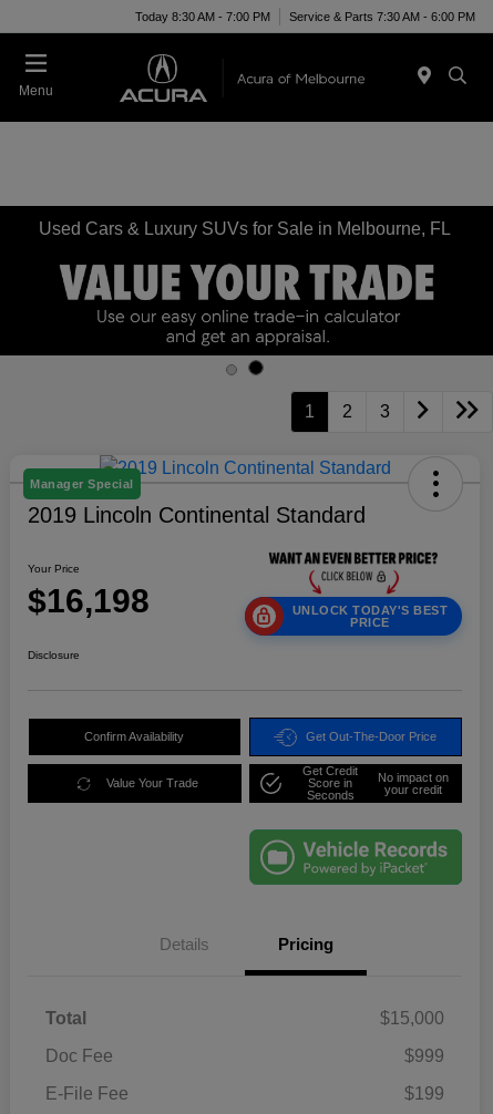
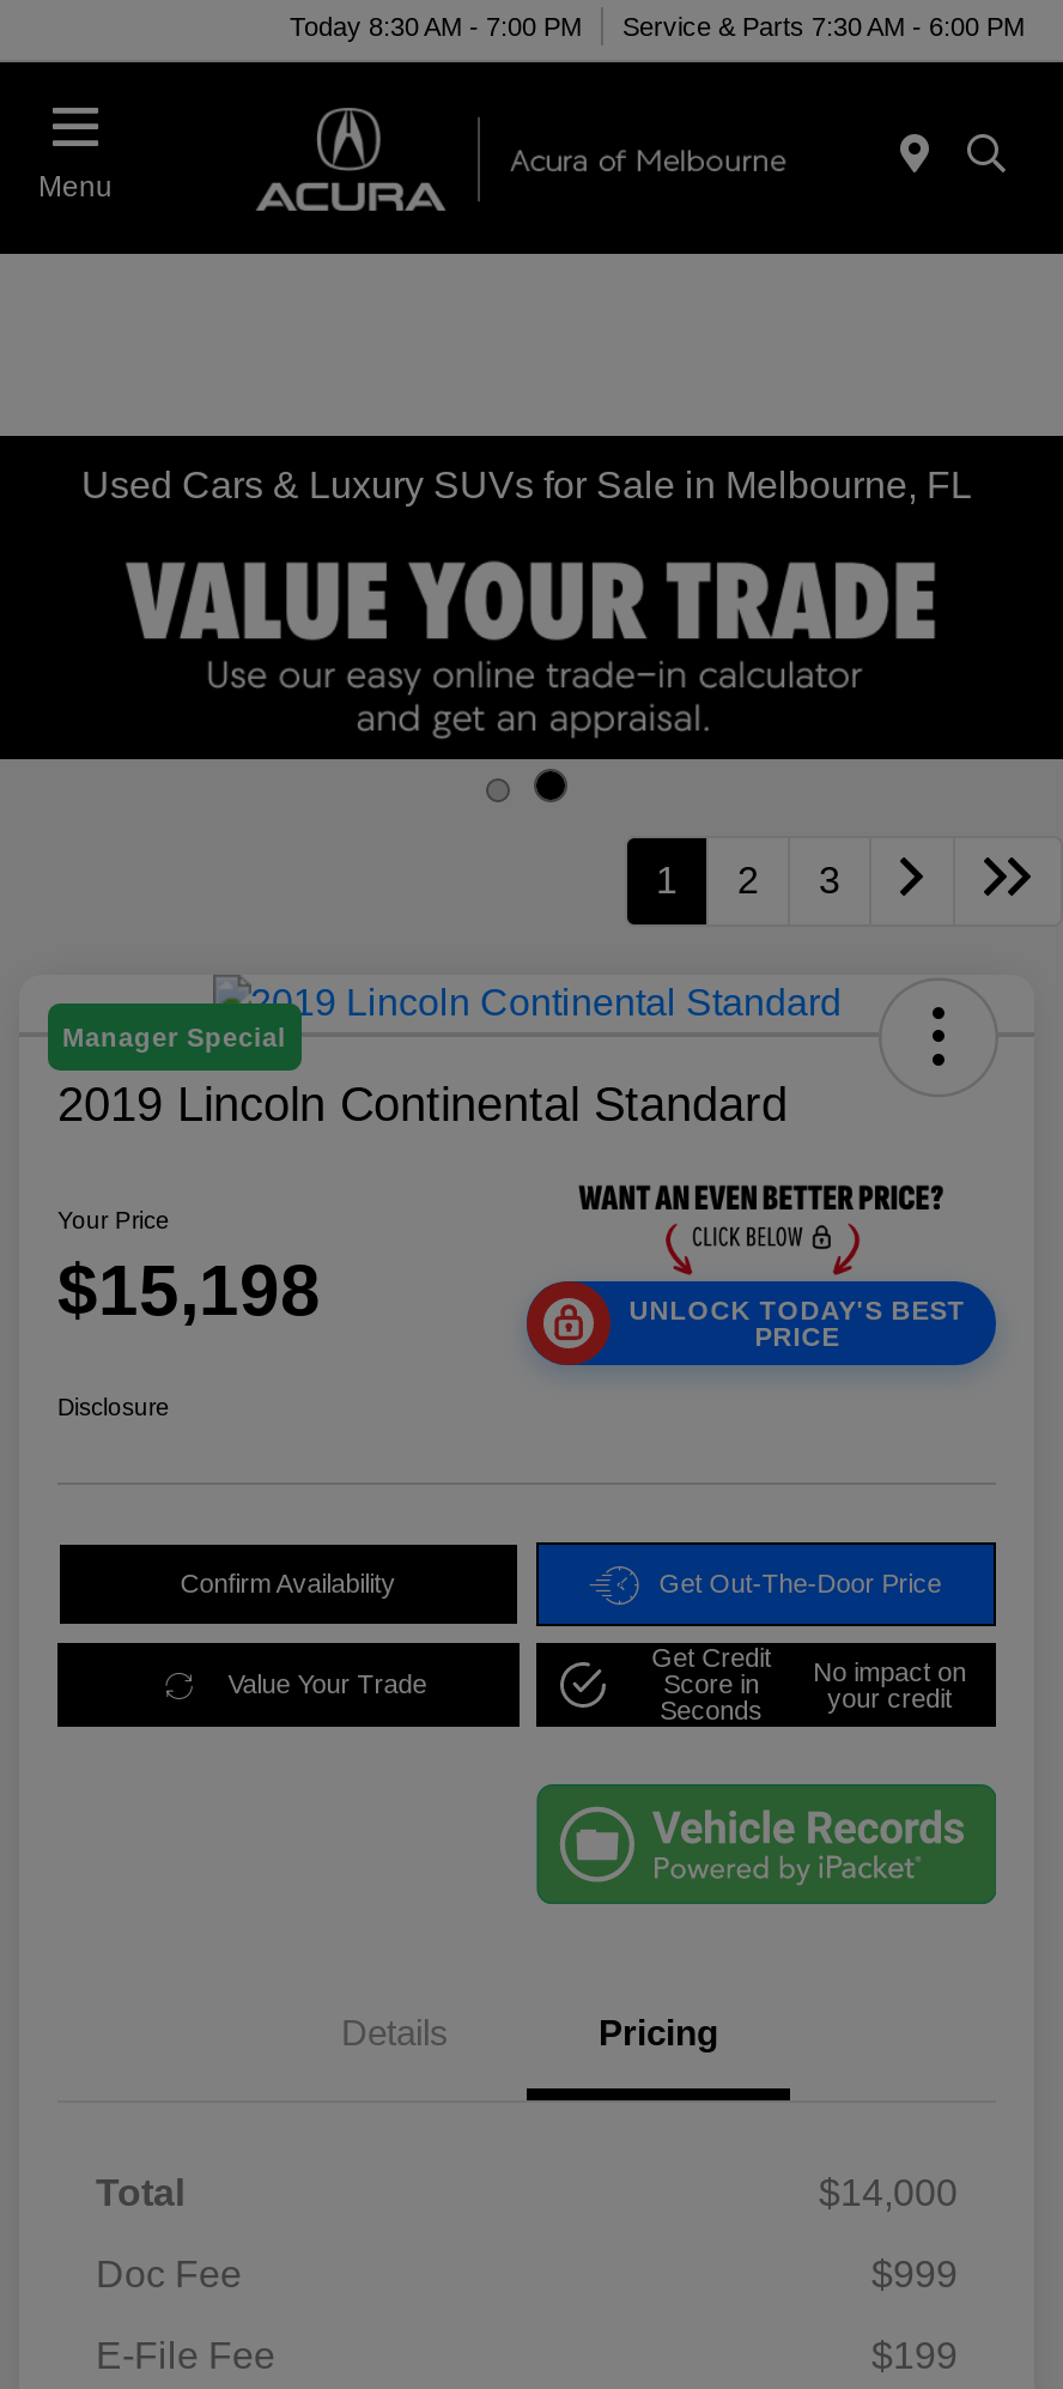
[28,583,150,619] $16,198 -> [57,1251,321,1330] $15,198
[380,1009,444,1027] $15,000 -> [819,2172,958,2212] $14,000

